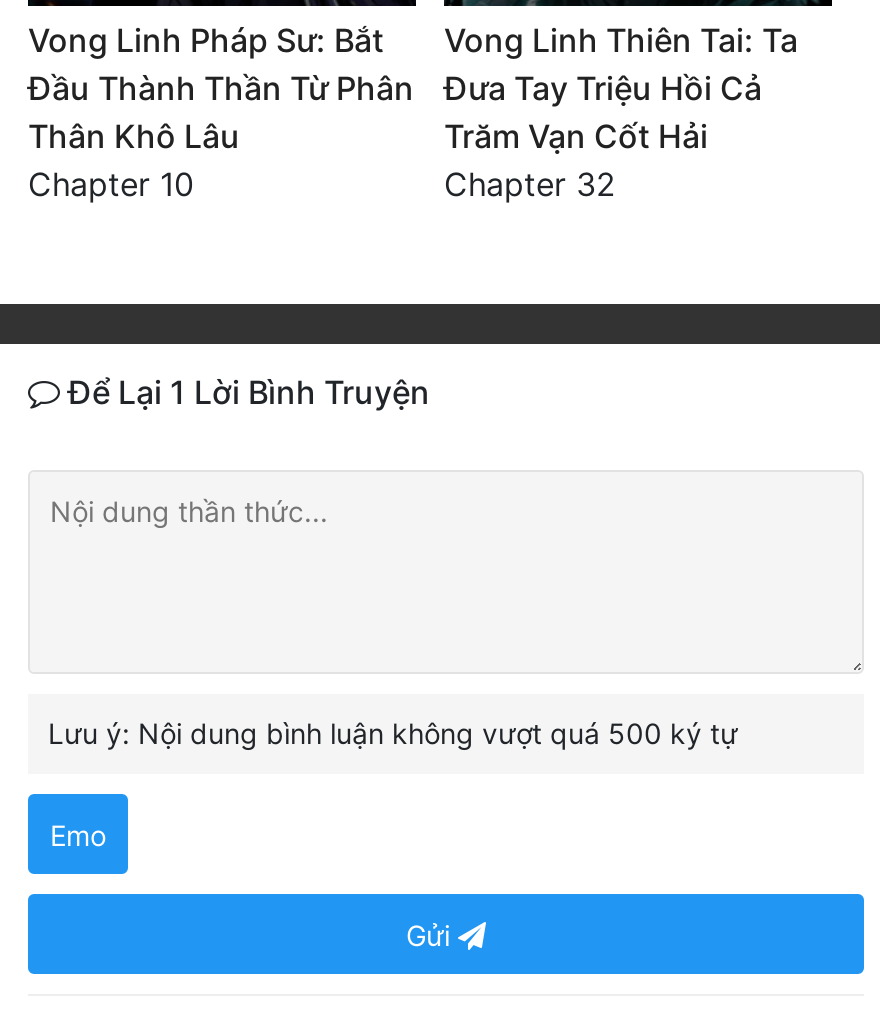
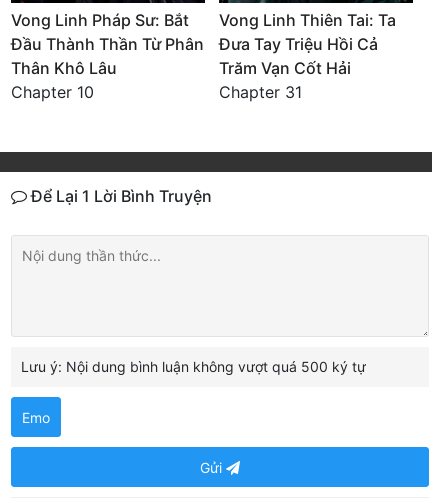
[444,163,616,203] Chapter 32 -> [219,82,302,102] Chapter 31

